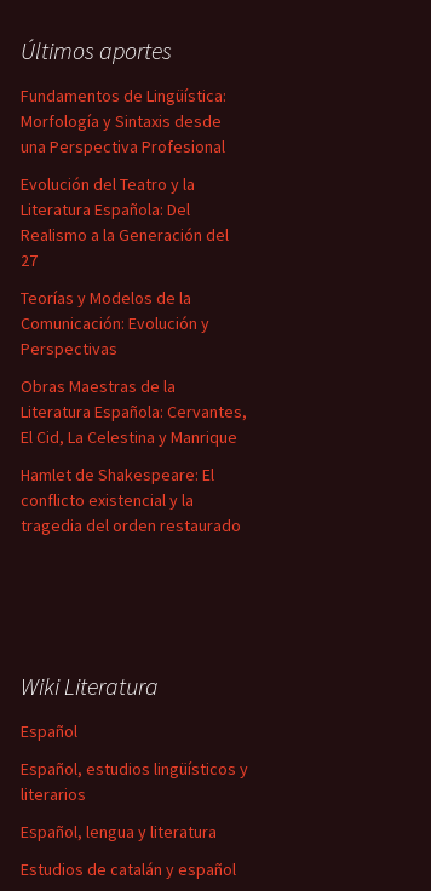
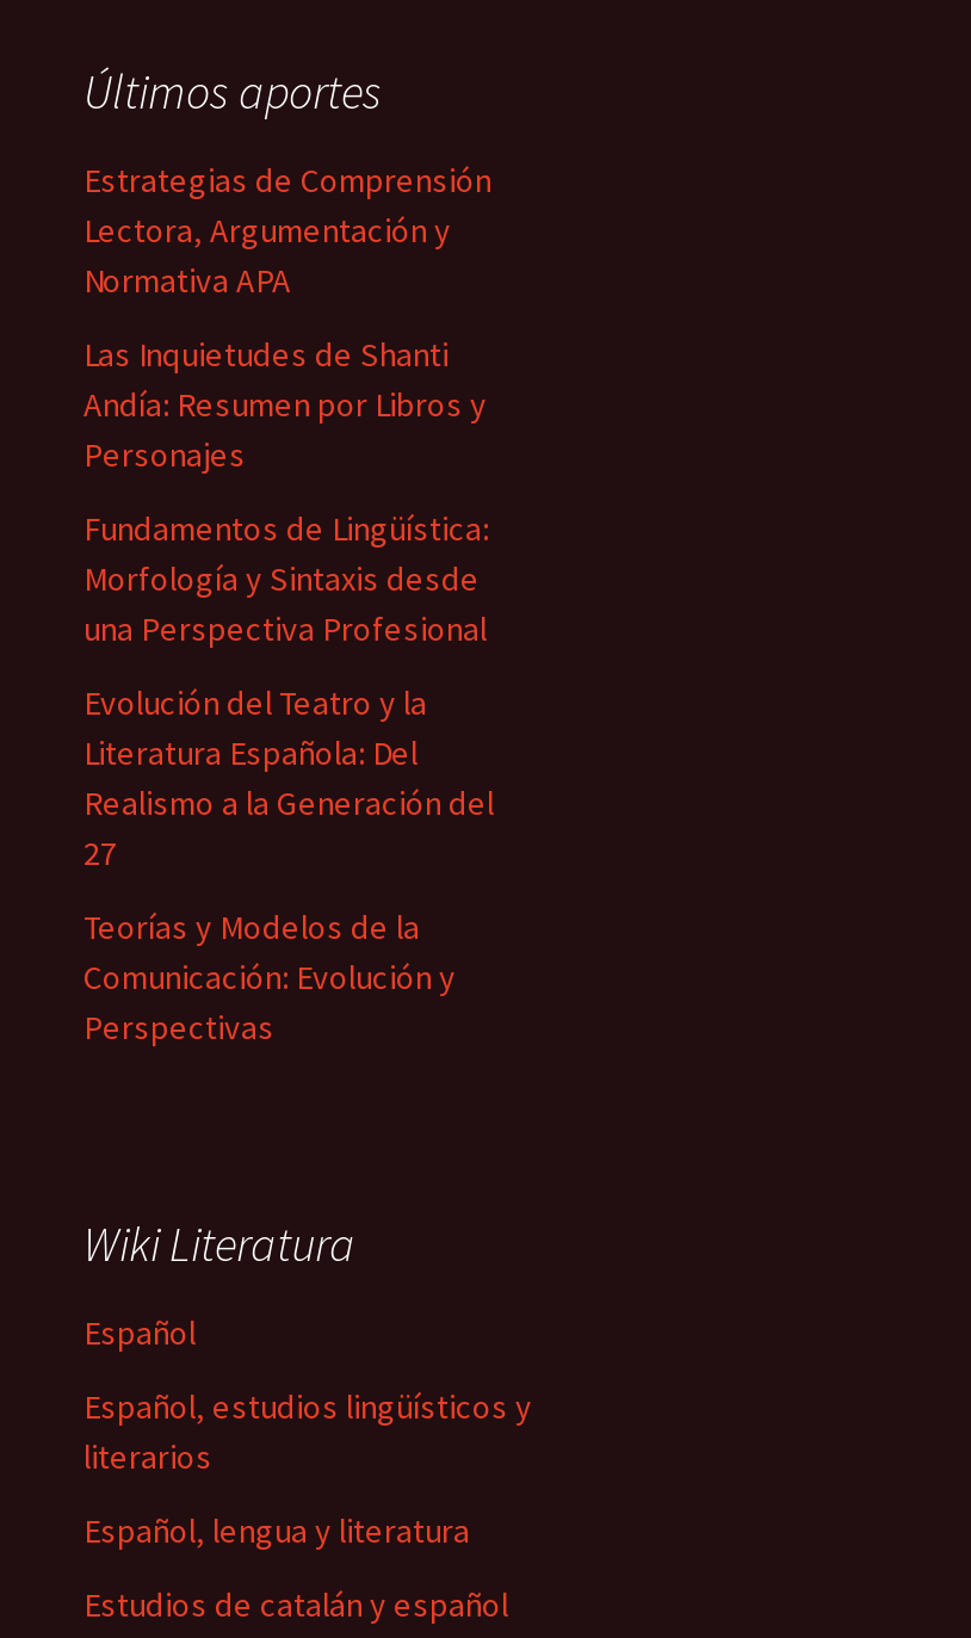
none -> [84,159,491,476] Estrategias de Comprensión | Lectora, Argumentación y | Normativa APA | Las Inquietudes de Shanti | Andía: Resumen por Libros y | Personajes
moved [21,85,229,360] -> [84,507,494,1049]: Fundamentos de Lingüística: | Morfología y Sintaxis desde | una Perspectiva Profesional | ... | Comunicación: Evolución y | Perspectivas
[21,375,247,536] Obras Maestras de la | Literatura Española: Cervantes, | El Cid, La Celestina y Manrique | Hamlet de Shakespeare: El | conflicto existencial y la | tragedia del orden restaurado -> none

